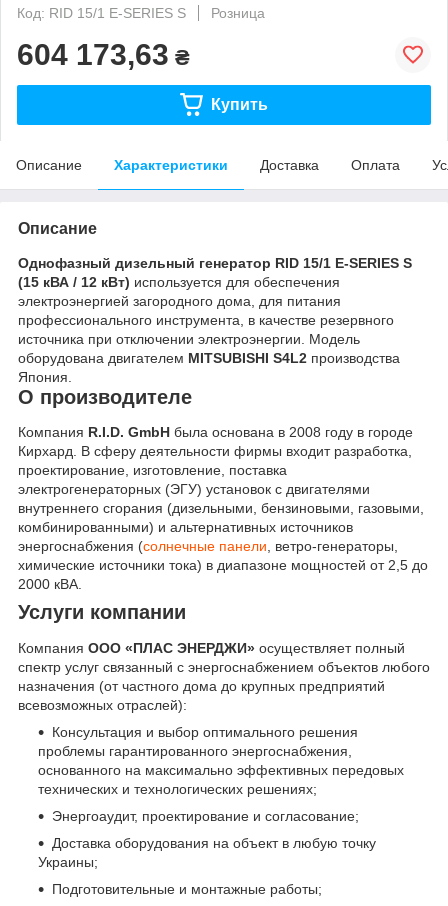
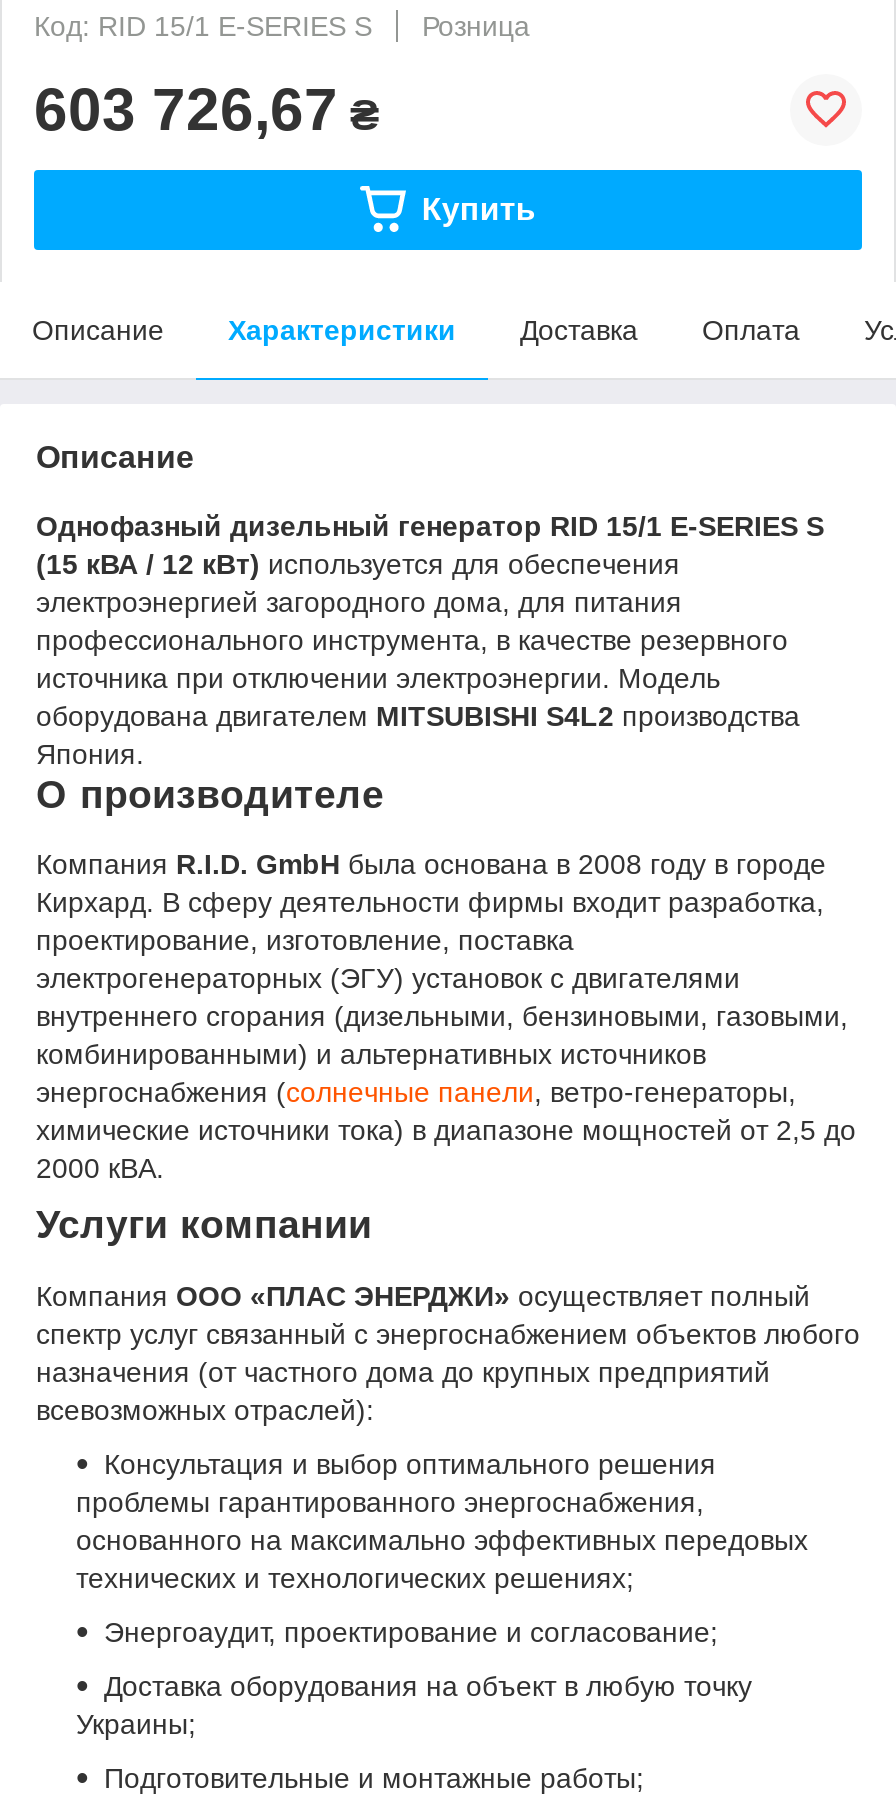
[17,38,190,71] 604 173,63 ₴ -> [34,76,380,142] 603 726,67 ₴

